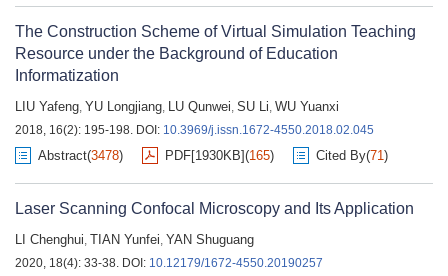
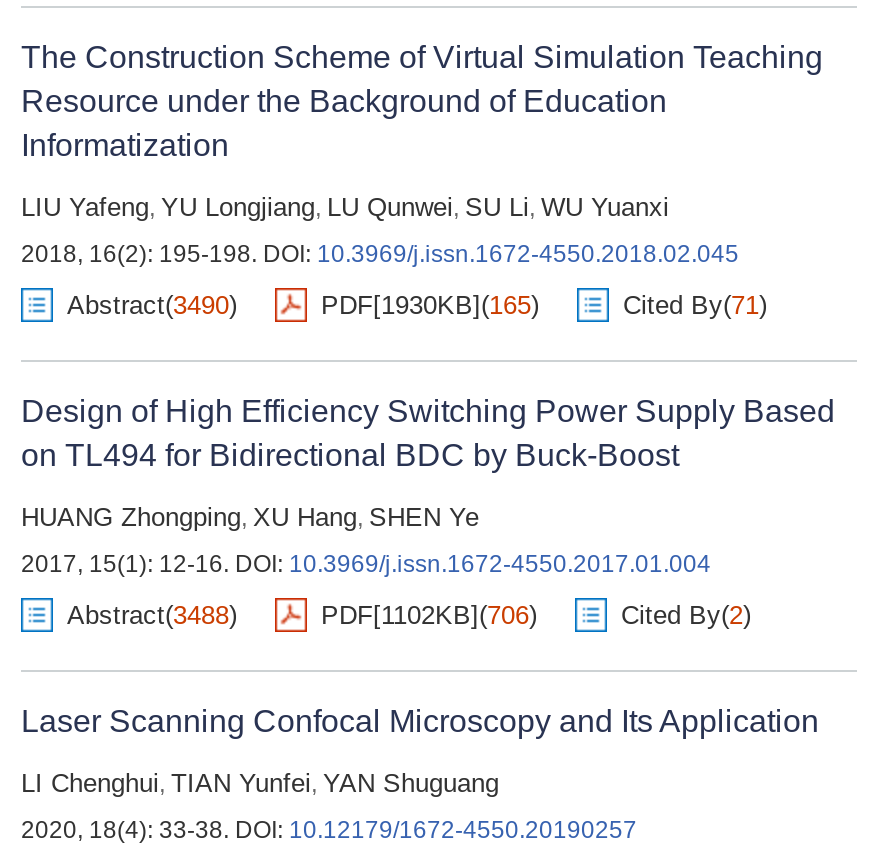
[38,148,123,163] Abstract(3478) -> [67,290,237,320] Abstract(3490)
none -> [21,394,835,630] Design of High Efficiency Switching Power Supply Based | on TL494 for Bidirectional BDC by Buck-Boost | HUANG Zhongping, XU Hang, SHEN Ye | 2017, 15(1): 12-16. DOI: 10.3969/j.issn.1672-4550.2017.01.004 | Abstract(3488) | PDF[1102KB](706) | Cited By(2)

